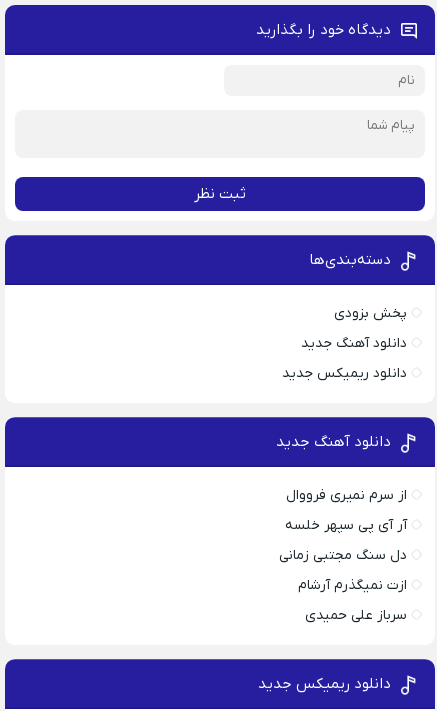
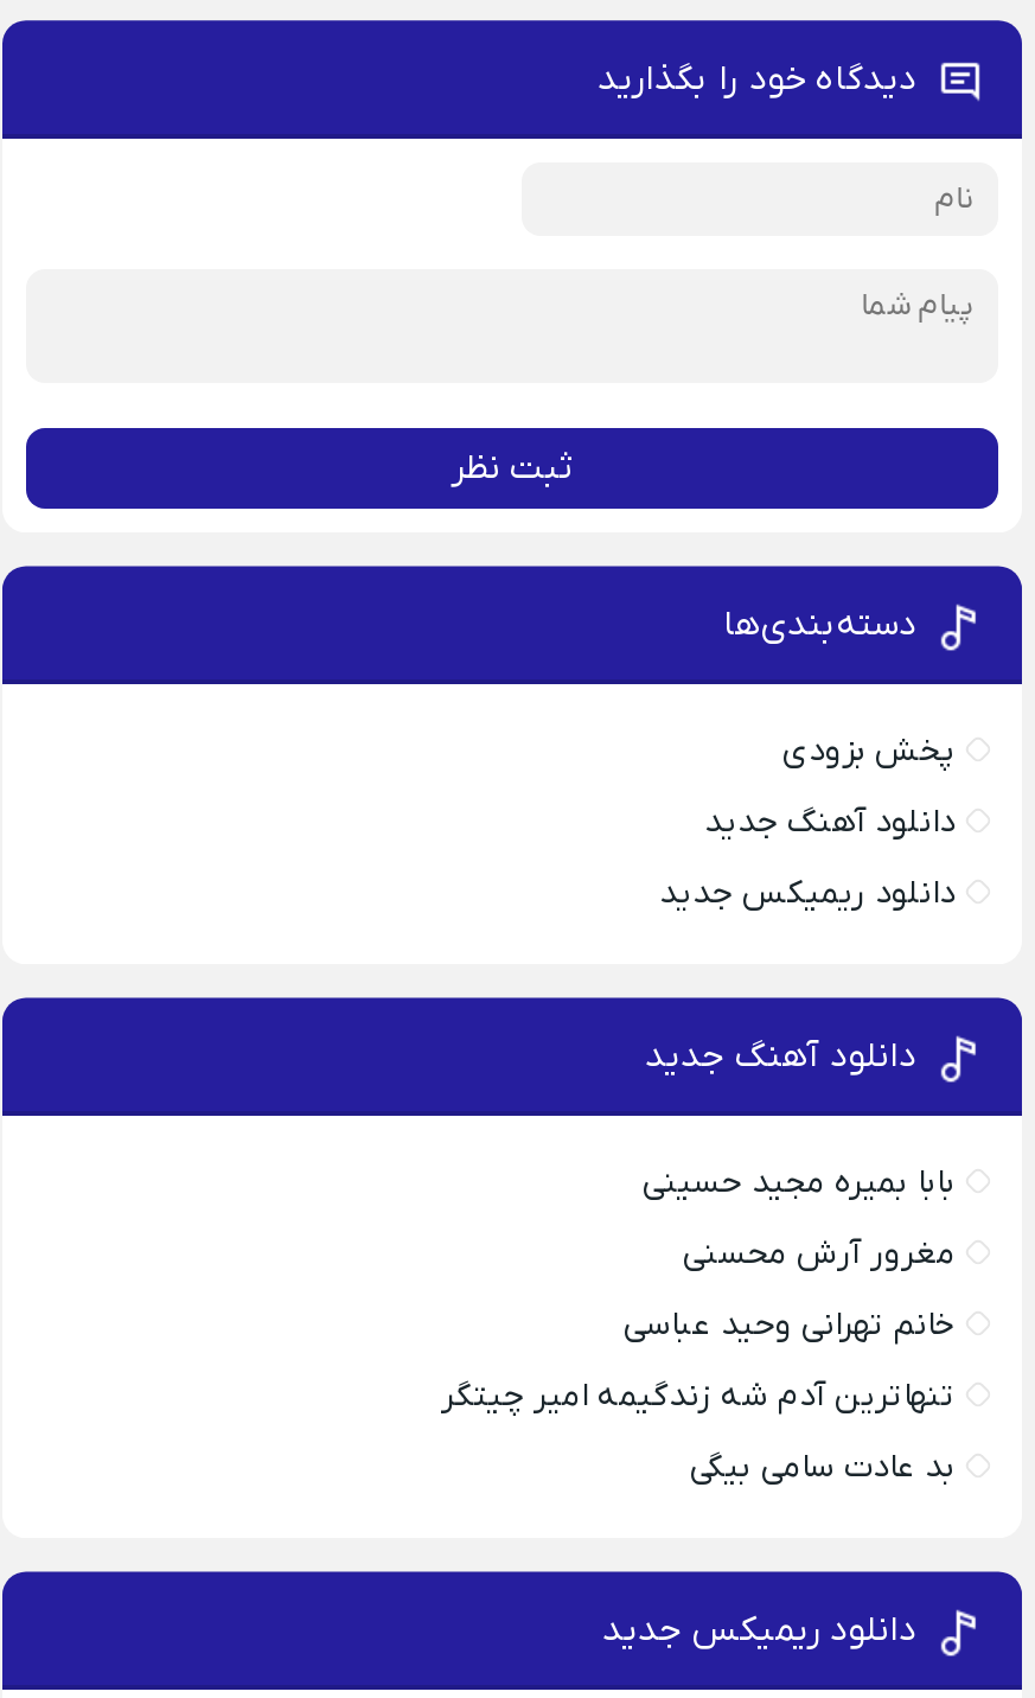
[286,486,407,505] از سرم نمیری فرووال -> [643,1161,956,1206] بابا بمیره مجید حسینی
[285,516,407,535] آر آی پی سپهر خلسه -> [683,1232,956,1278] مغرور آرش محسنی
[279,546,407,565] دل سنگ مجتبی زمانی -> [624,1304,956,1349] خانم تهرانی وحید عباسی
[298,576,407,595] ازت نمیگذرم آرشام -> [441,1375,956,1420] تنهاترین آدم شه زندگیمه امیر چیتگر
[305,606,407,625] سرباز علی حمیدی -> [690,1446,956,1491] بد عادت سامی بیگی

